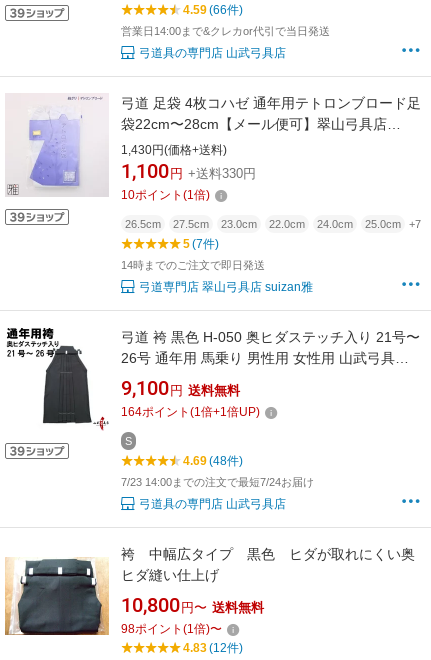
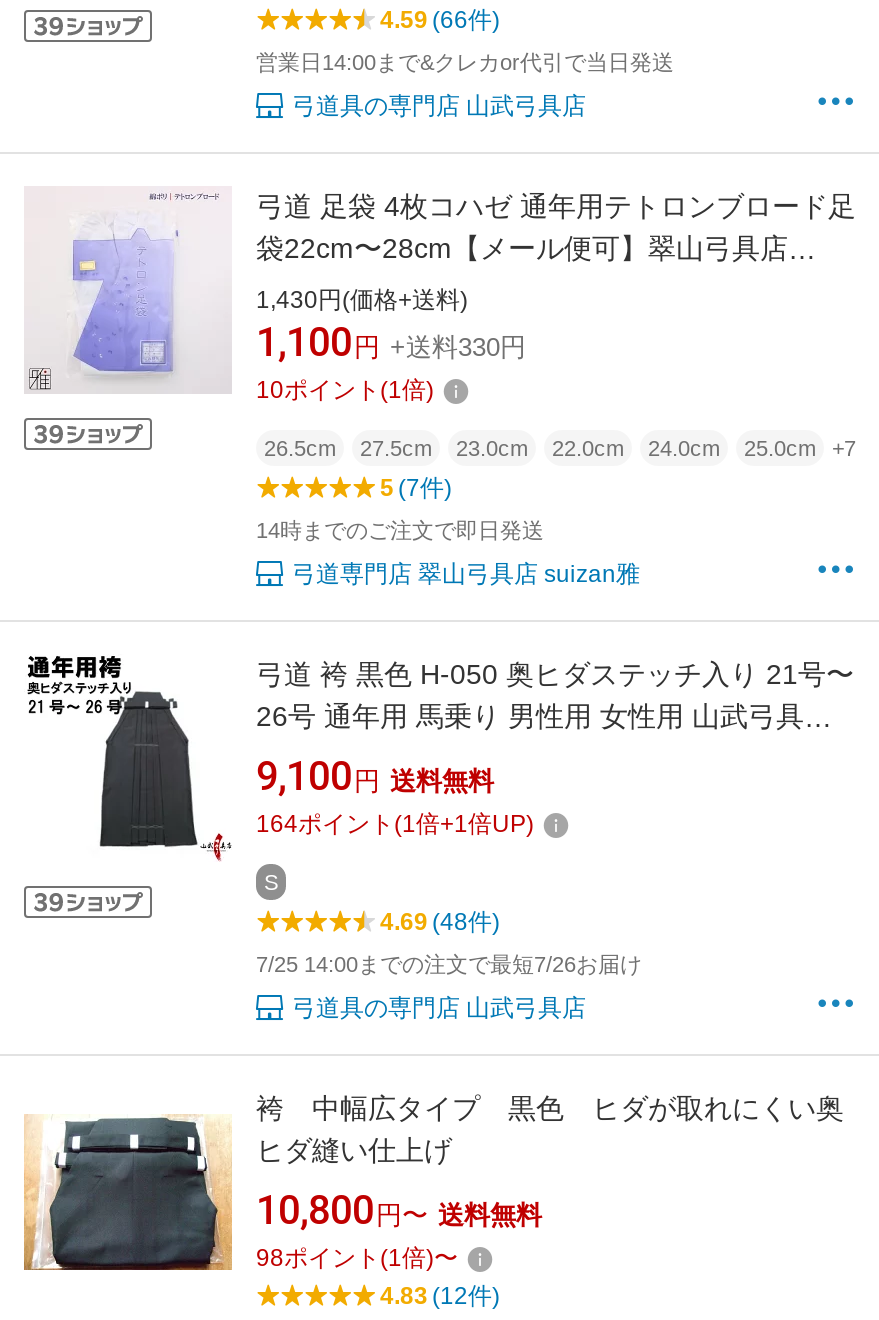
[121,476,314,488] 7/23 14:00までの注文で最短7/24お届け -> [256,953,642,977] 7/25 14:00までの注文で最短7/26お届け

